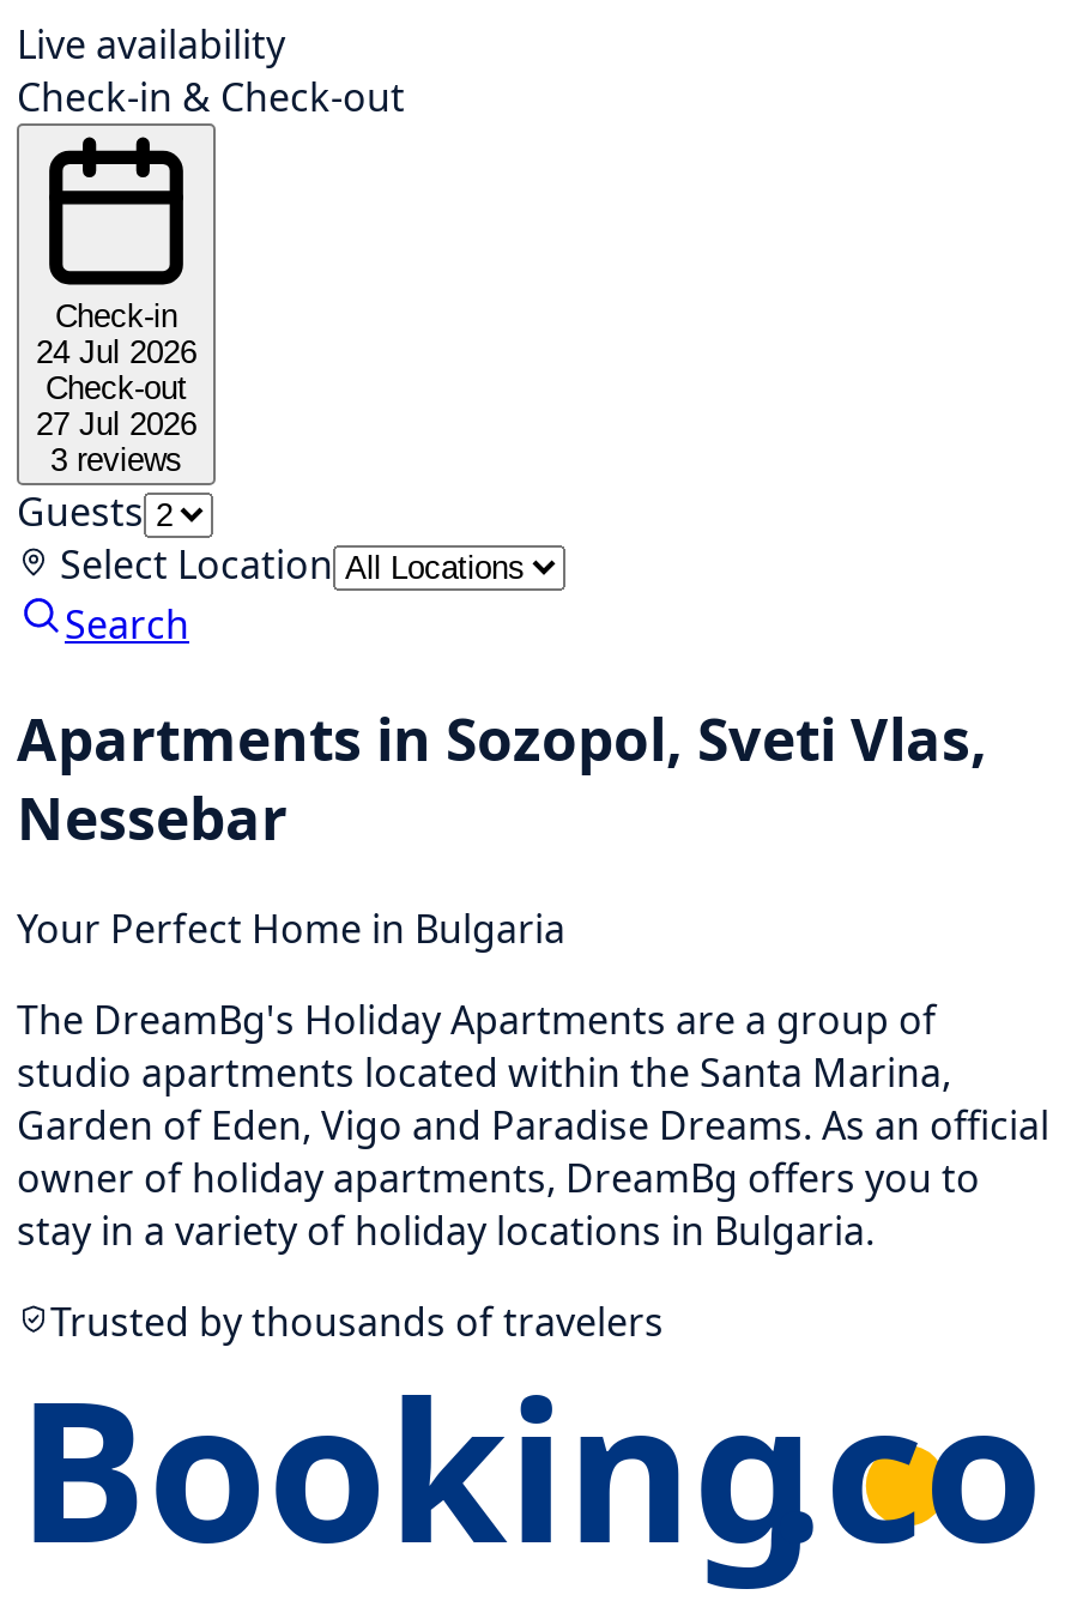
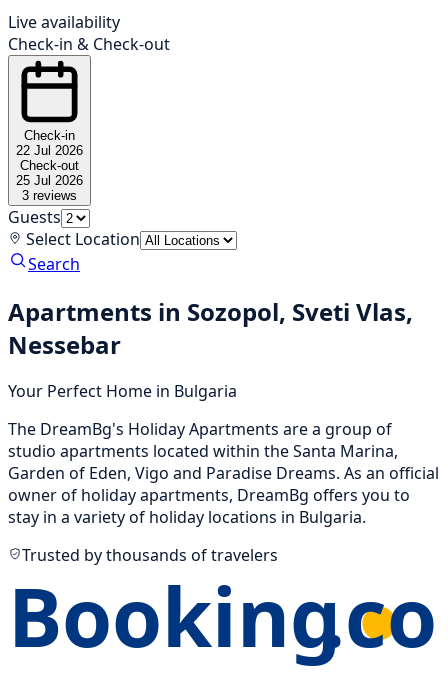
[36,333,196,369] 24 Jul 2026 -> [16,143,83,158] 22 Jul 2026
[36,405,196,441] 27 Jul 2026 -> [16,173,83,188] 25 Jul 2026

